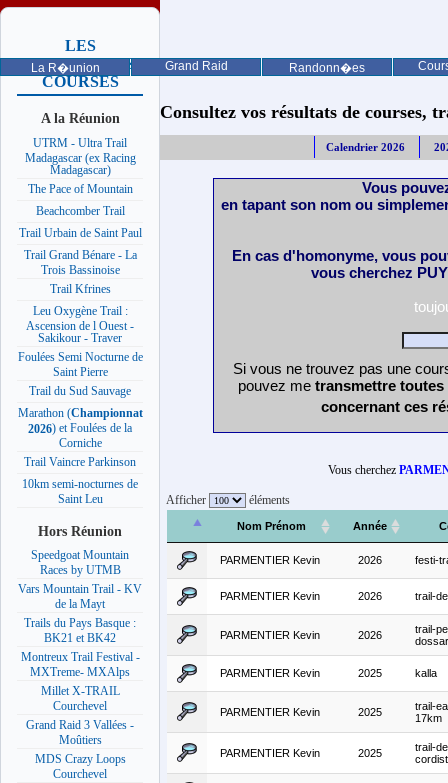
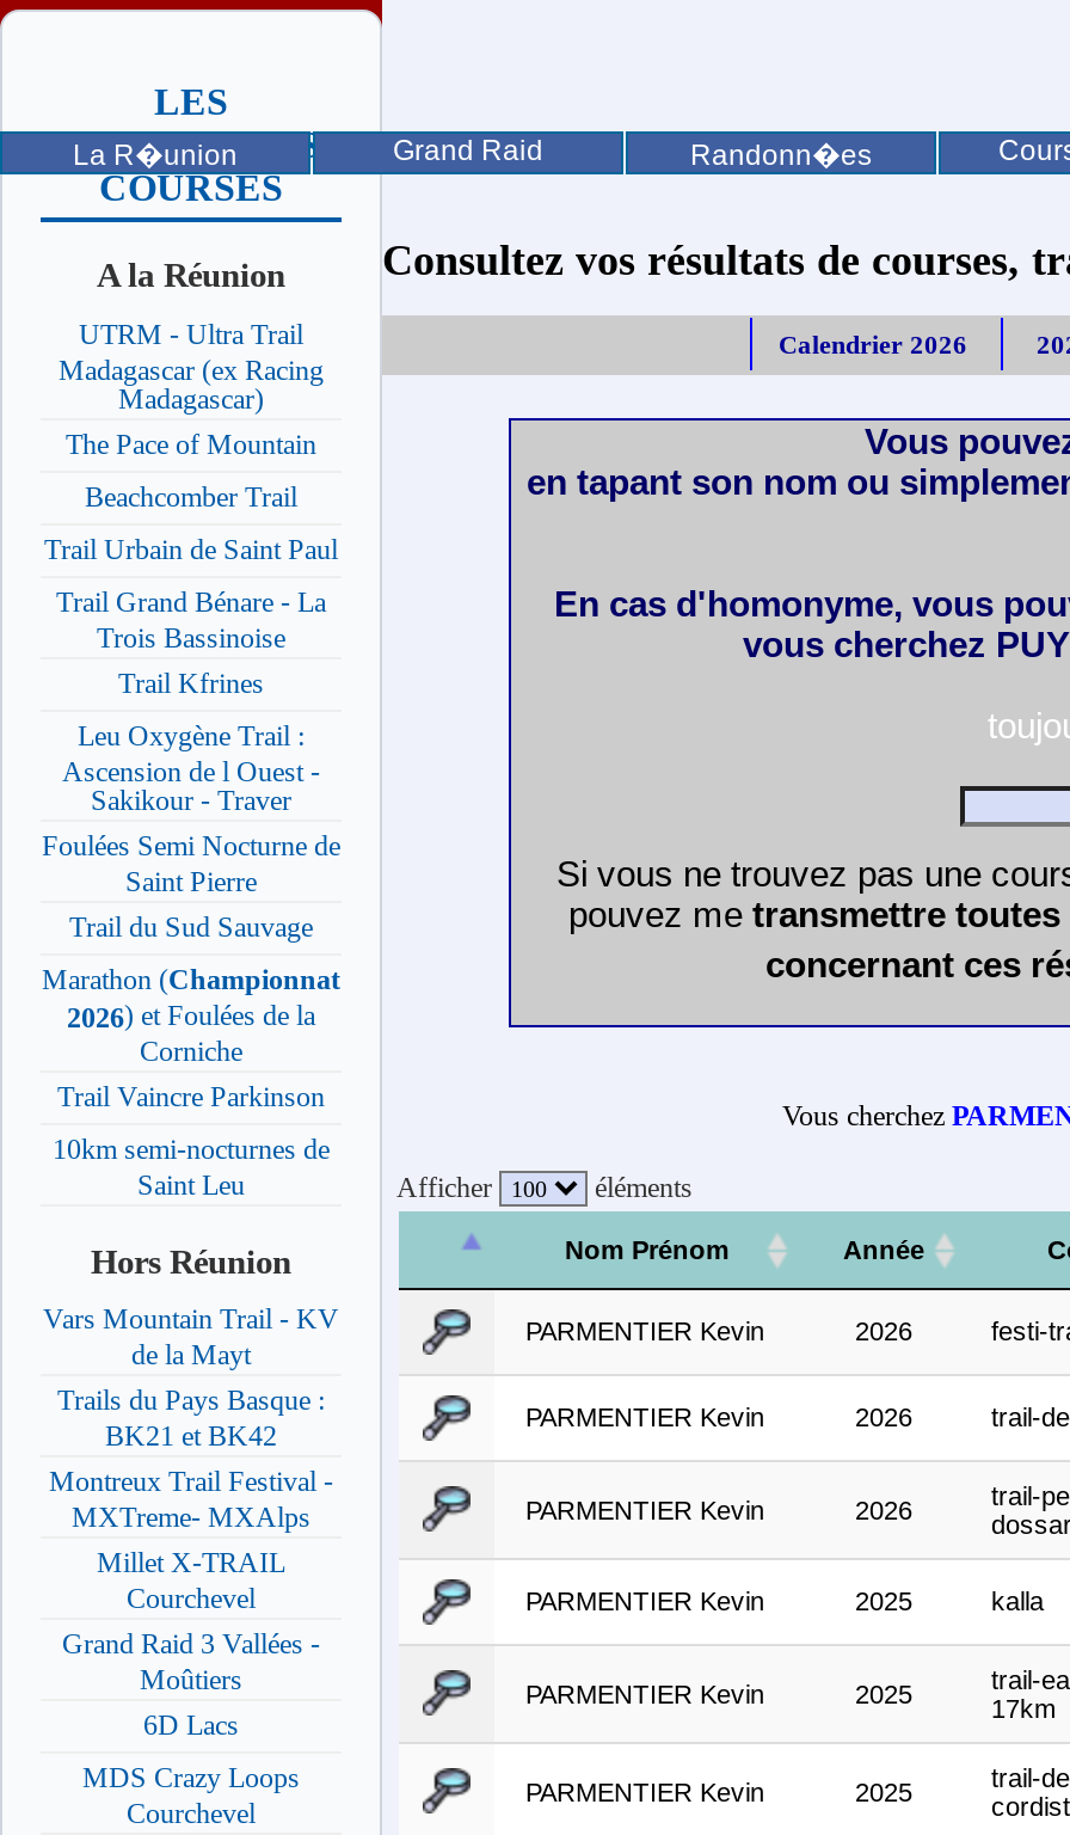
[31,548,129,575] Speedgoat Mountain | Races by UTMB -> none
moved [18,582,142,745] -> [43,1303,339,1692]: Vars Mountain Trail - KV | de la Mayt | Trails du Pays Basque : | ... | Grand Raid 3 Vallées - | Moûtiers
none -> [143,1709,239,1743] 6D Lacs

